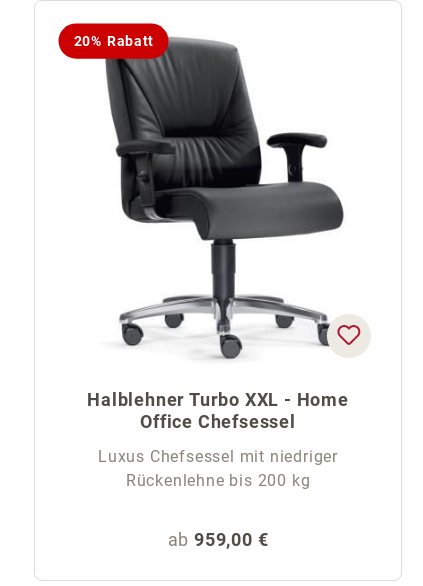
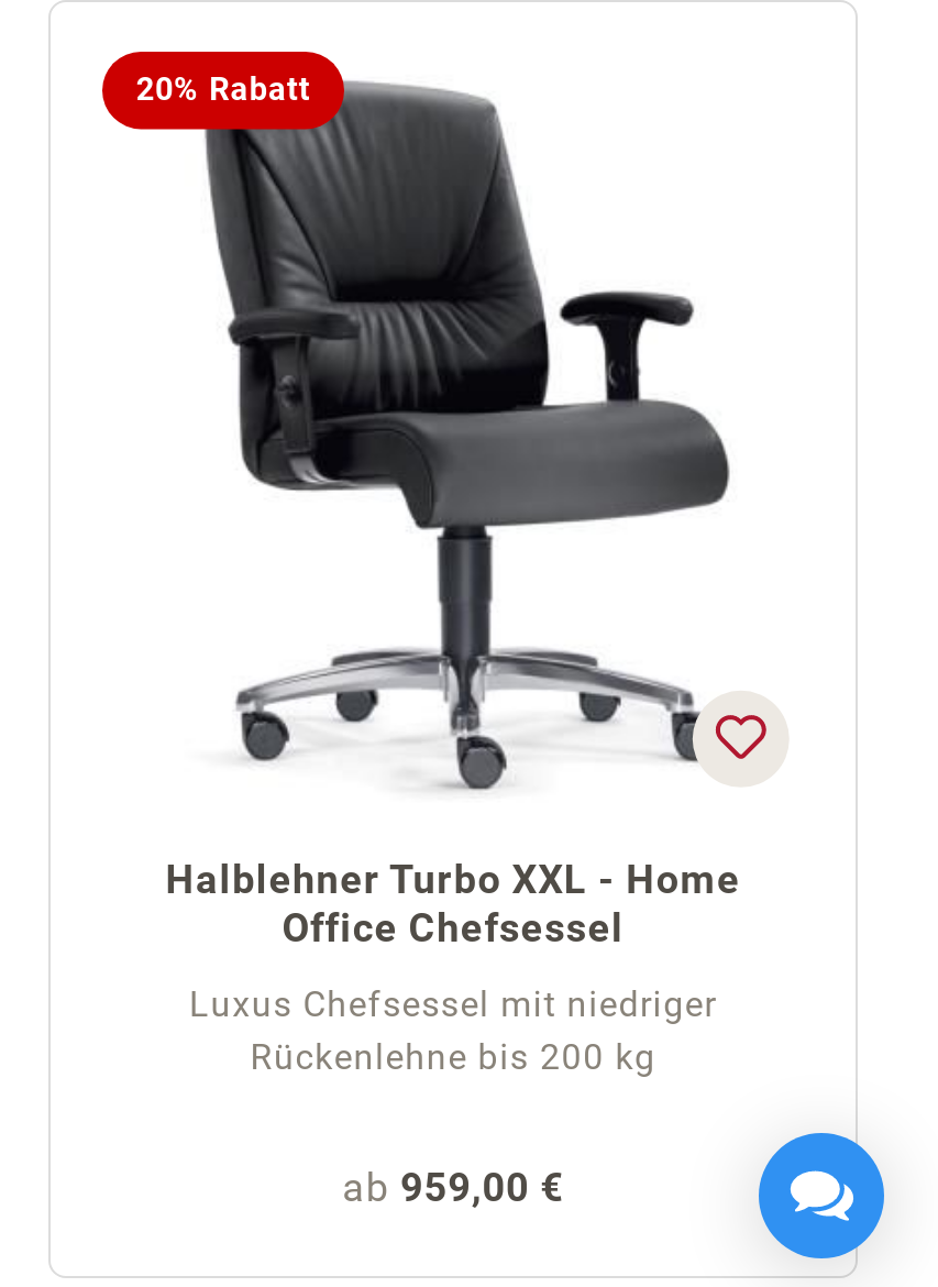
none -> [757,1131,886,1261] [image]

